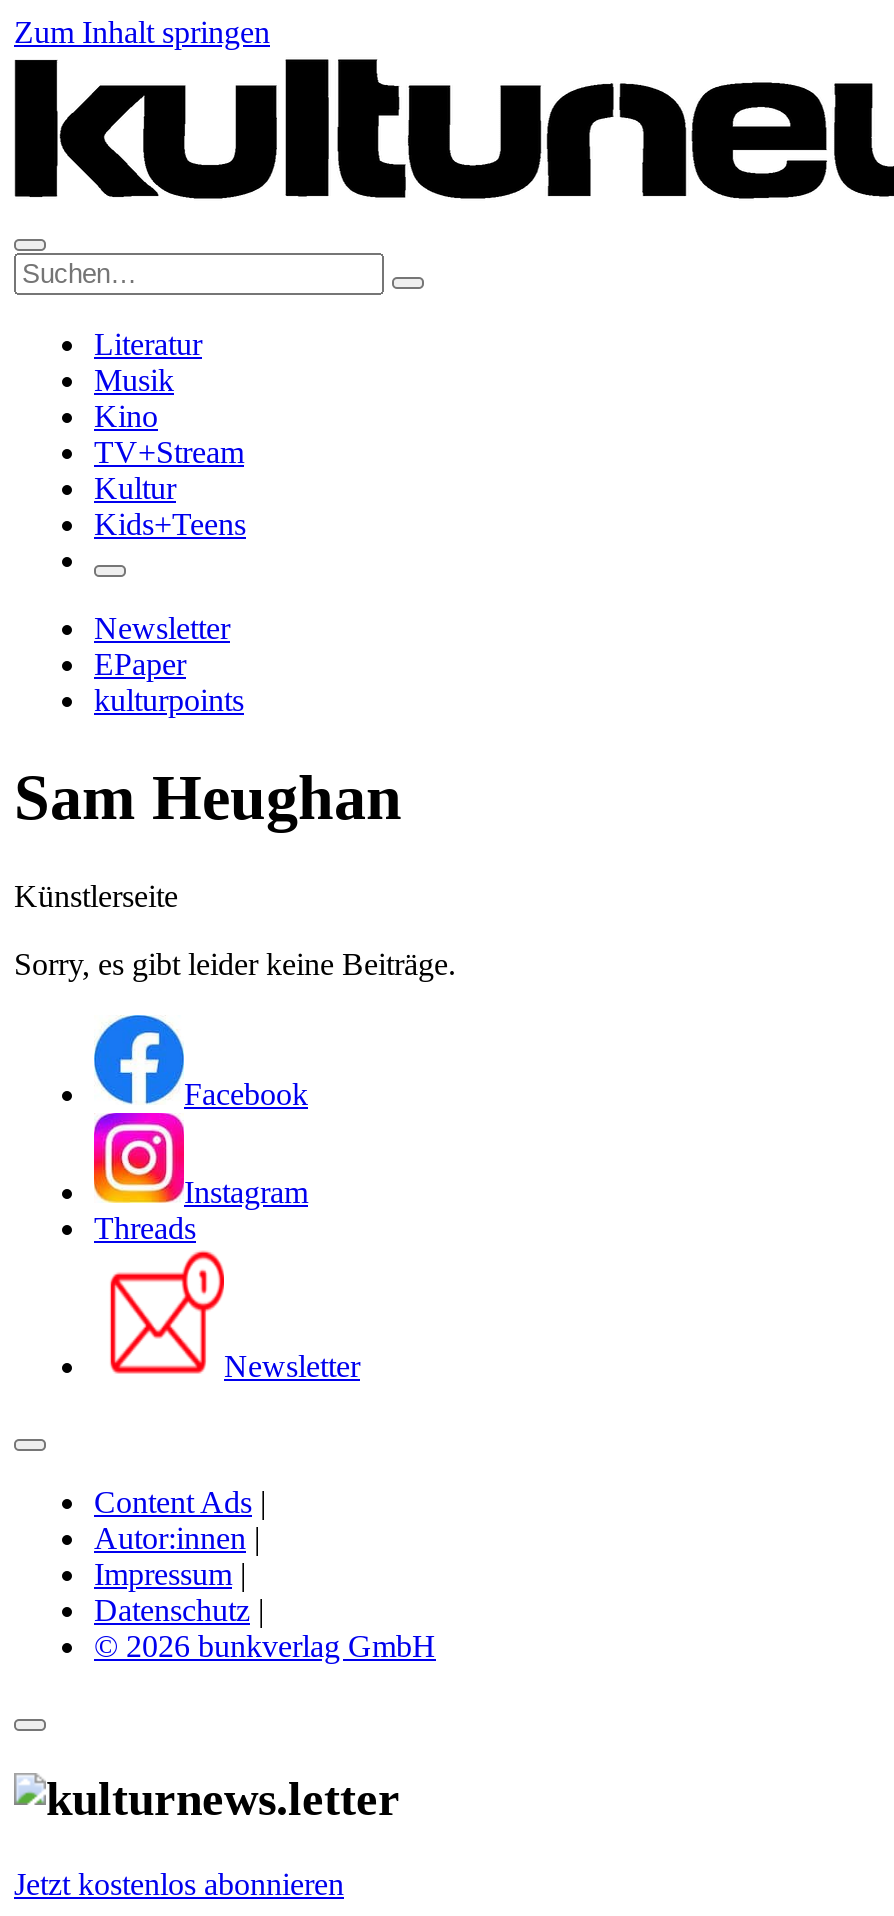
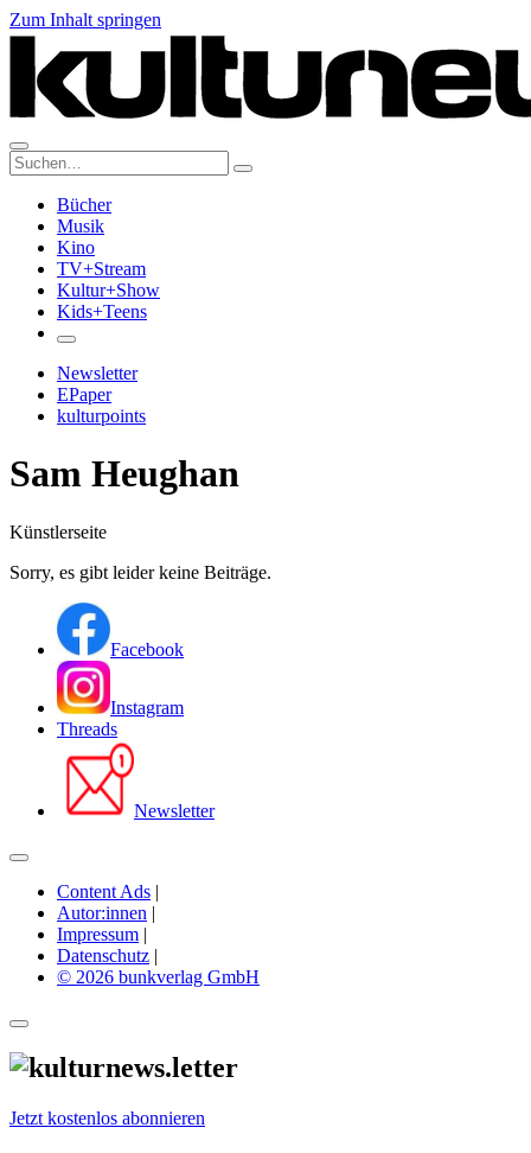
[94,327,202,361] Literatur -> [57,195,111,215] Bücher
[94,471,176,505] Kultur -> [57,280,160,300] Kultur+Show

